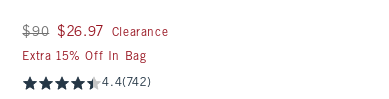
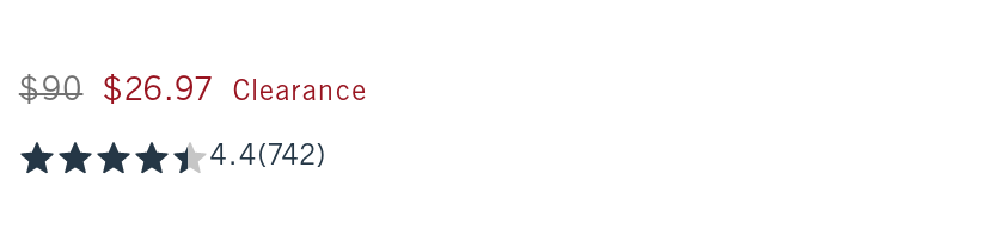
[22,51,146,63] Extra 15% Off In Bag -> none

